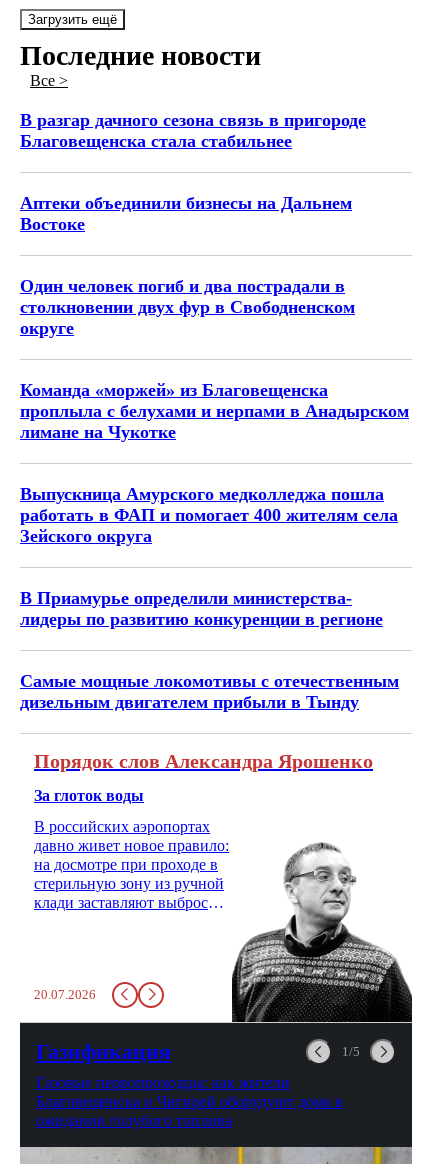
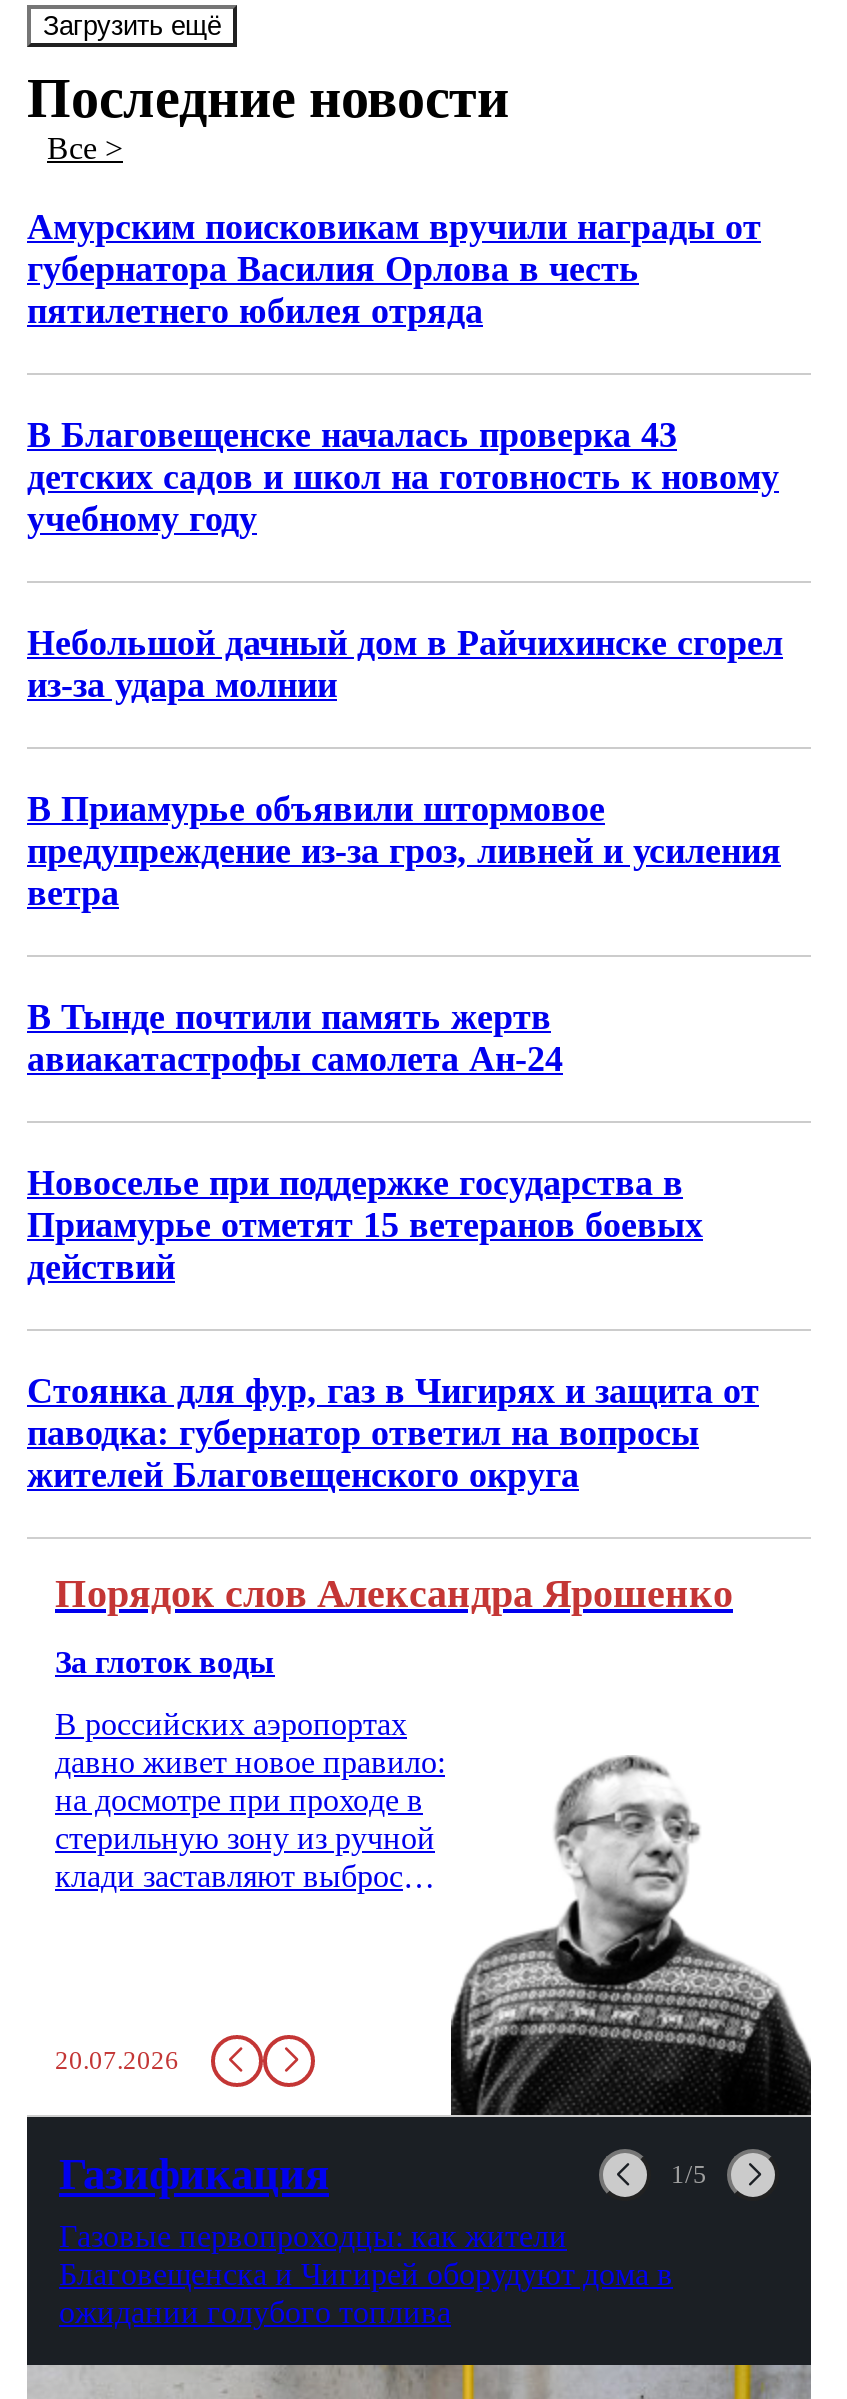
[20,110,366,151] В разгар дачного сезона связь в пригороде | Благовещенска стала стабильнее -> [27,208,761,332] Амурским поисковикам вручили награды от | губернатора Василия Орлова в честь | пятилетнего юбилея отряда
[20,193,352,234] Аптеки объединили бизнесы на Дальнем | Востоке -> [27,416,779,540] В Благовещенске началась проверка 43 | детских садов и школ на готовность к новому | учебному году
[20,276,355,338] Один человек погиб и два пострадали в | столкновении двух фур в Свободненском | округе -> [27,624,783,706] Небольшой дачный дом в Райчихинске сгорел | из-за удара молнии
[20,380,409,442] Команда «моржей» из Благовещенска | проплыла с белухами и нерпами в Анадырском | лимане на Чукотке -> [27,790,781,914] В Приамурье объявили штормовое | предупреждение из-за гроз, ливней и усиления | ветра
[20,484,398,546] Выпускница Амурского медколледжа пошла | работать в ФАП и помогает 400 жителям села | Зейского округа -> [27,998,563,1080] В Тынде почтили память жертв | авиакатастрофы самолета Ан-24
[20,588,383,629] В Приамурье определили министерства- | лидеры по развитию конкуренции в регионе -> [27,1164,703,1288] Новоселье при поддержке государства в | Приамурье отметят 15 ветеранов боевых | действий
[20,671,399,712] Самые мощные локомотивы с отечественным | дизельным двигателем прибыли в Тынду -> [27,1372,759,1496] Стоянка для фур, газ в Чигирях и защита от | паводка: губернатор ответил на вопросы | жителей Благовещенского округа

